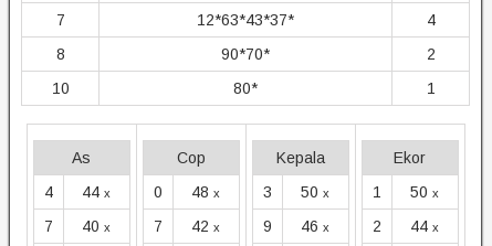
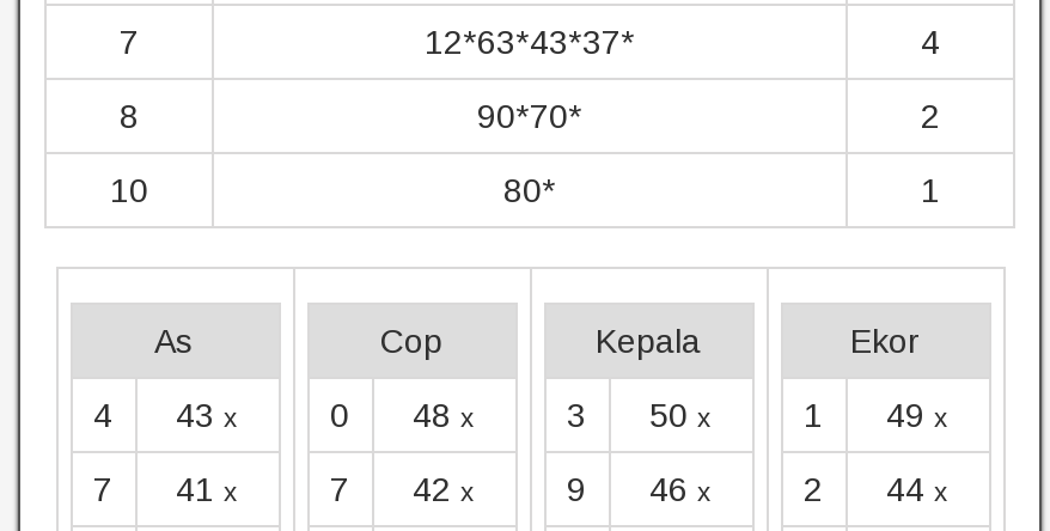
[44,183,111,201] 4 44 x -> [93,396,238,434] 4 43 x
[372,183,439,201] 1 50 x -> [804,396,948,434] 1 49 x
[44,217,111,235] 7 40 x -> [93,470,238,508] 7 41 x

